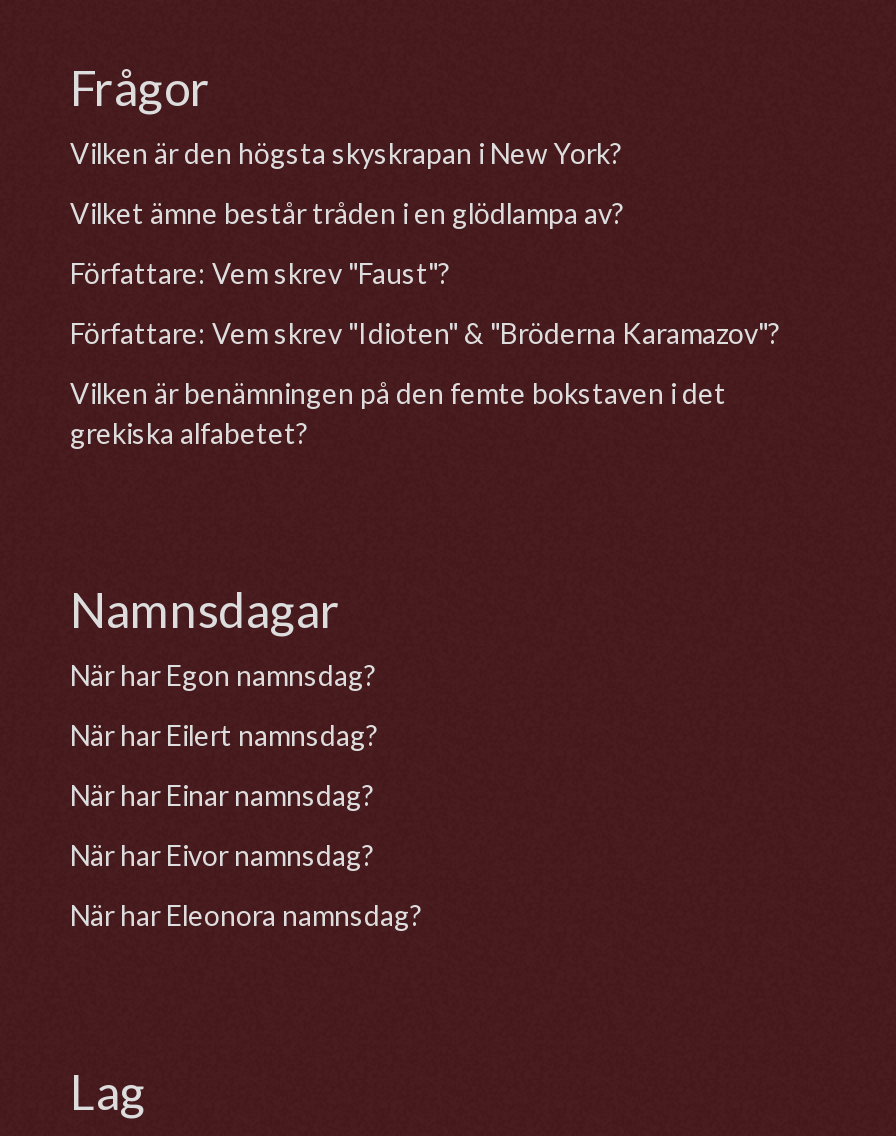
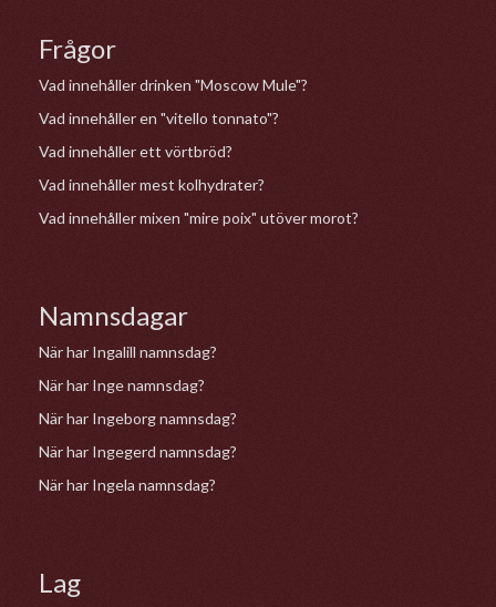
[70,136,622,170] Vilken är den högsta skyskrapan i New York? -> [39,75,308,94] Vad innehåller drinken "Moscow Mule"?
[70,196,624,230] Vilket ämne består tråden i en glödlampa av? -> [39,109,279,127] Vad innehåller en "vitello tonnato"?
[70,256,450,290] Författare: Vem skrev "Faust"? -> [39,142,232,161] Vad innehåller ett vörtbröd?
[70,316,780,350] Författare: Vem skrev "Idioten" & "Bröderna Karamazov"? -> [39,175,265,194] Vad innehåller mest kolhydrater?
[70,376,726,450] Vilken är benämningen på den femte bokstaven i det | grekiska alfabetet? -> [39,208,359,227] Vad innehåller mixen "mire poix" utöver morot?
[70,658,376,692] När har Egon namnsdag? -> [39,342,217,361] När har Ingalill namnsdag?
[70,718,378,752] När har Eilert namnsdag? -> [39,375,205,394] När har Inge namnsdag?
[70,778,374,812] När har Einar namnsdag? -> [39,409,237,428] När har Ingeborg namnsdag?
[70,838,374,872] När har Eivor namnsdag? -> [39,442,237,461] När har Ingegerd namnsdag?
[70,898,422,932] När har Eleonora namnsdag? -> [39,475,216,494] När har Ingela namnsdag?

